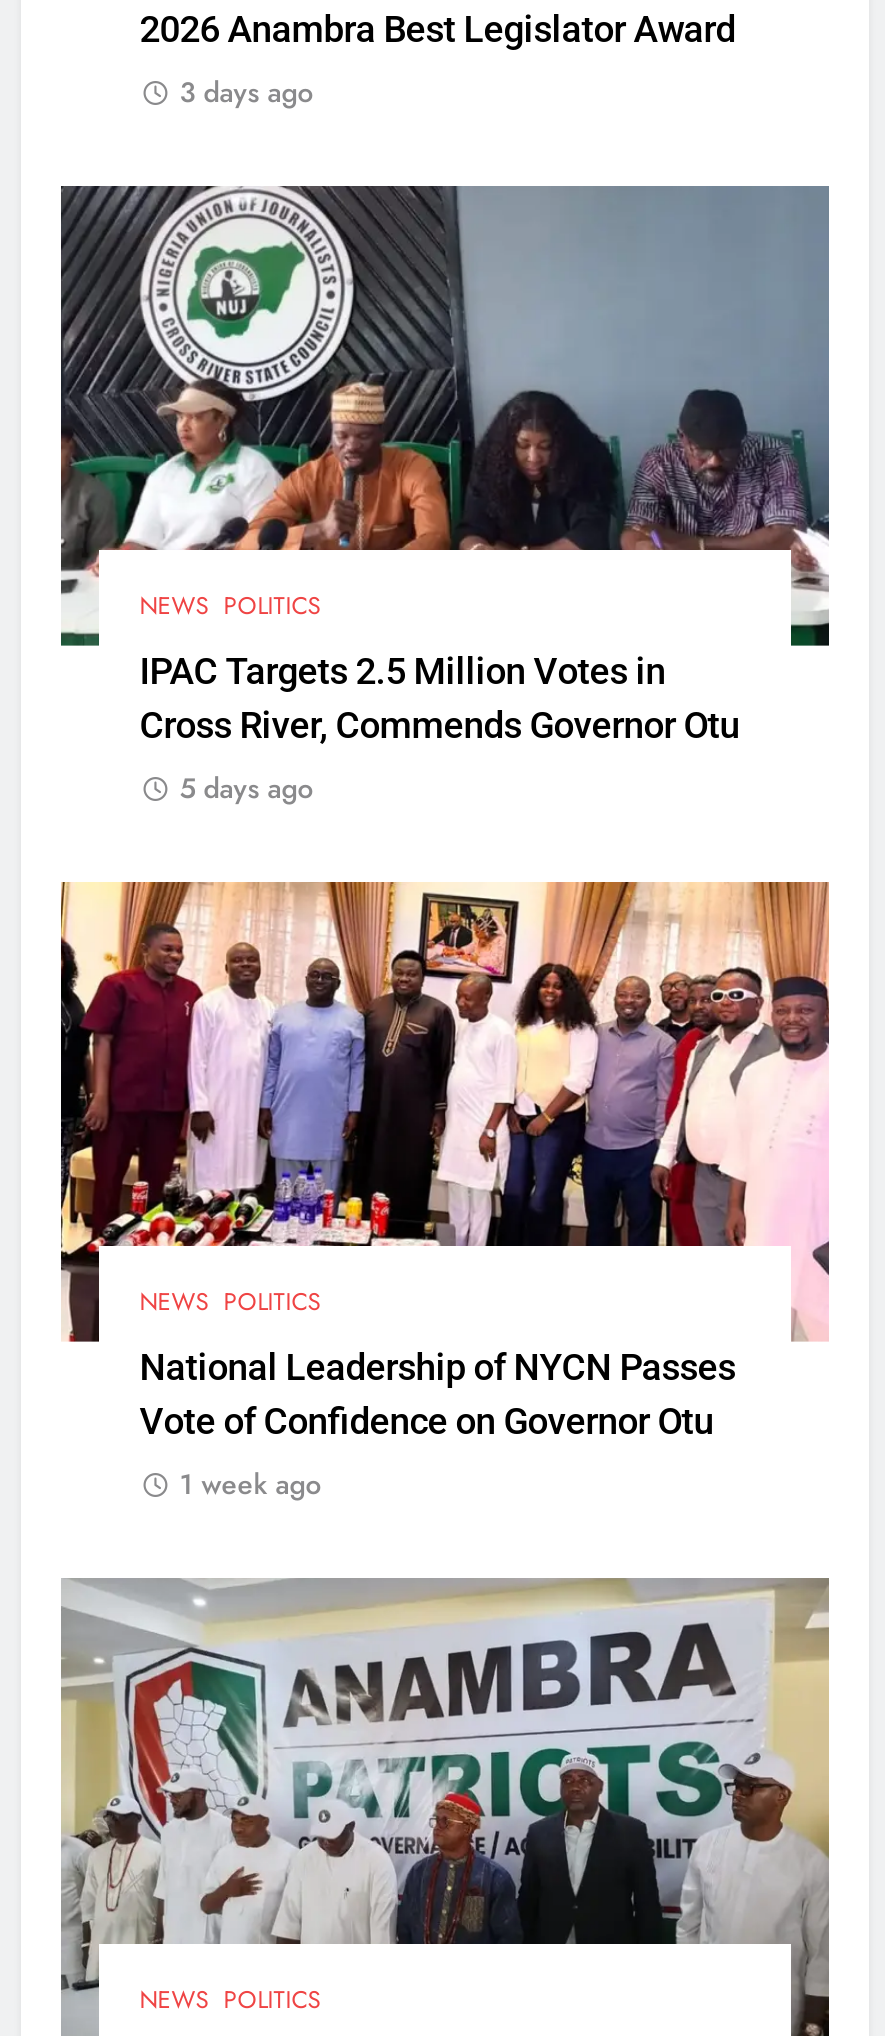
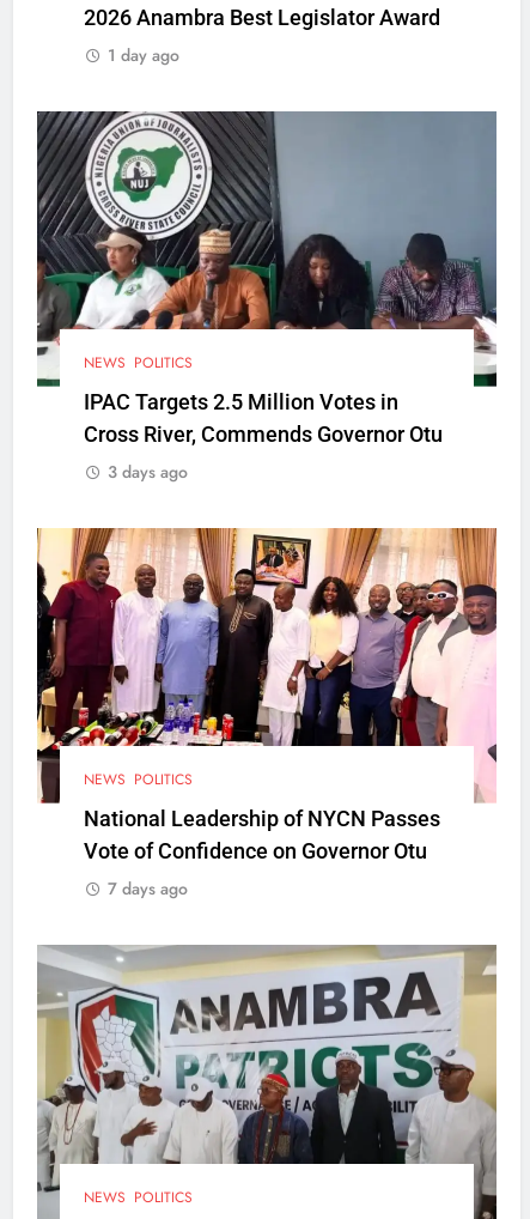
[179,71,313,111] 3 days ago -> [108,43,180,66] 1 day ago
[179,768,313,808] 5 days ago -> [108,460,188,484] 3 days ago
[179,1465,321,1505] 1 week ago -> [108,877,188,901] 7 days ago

